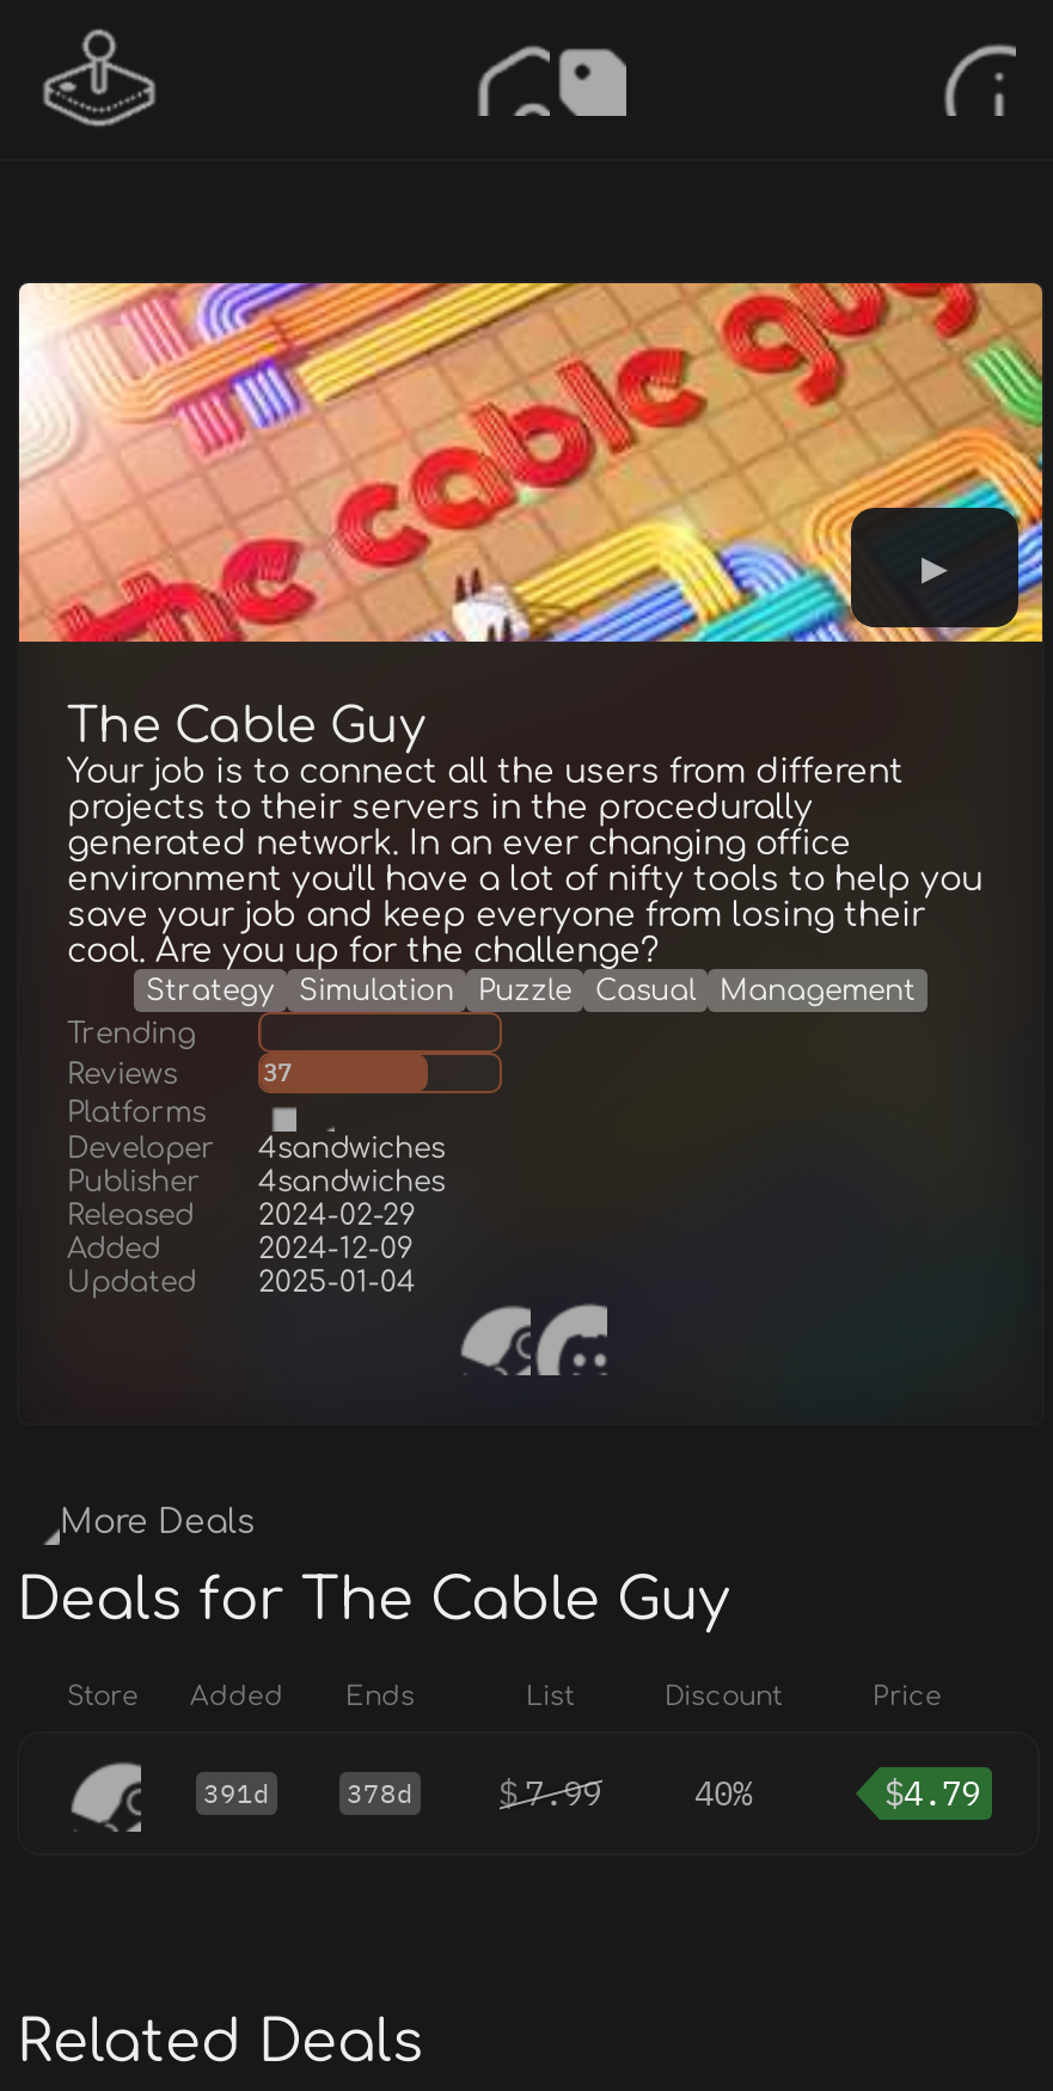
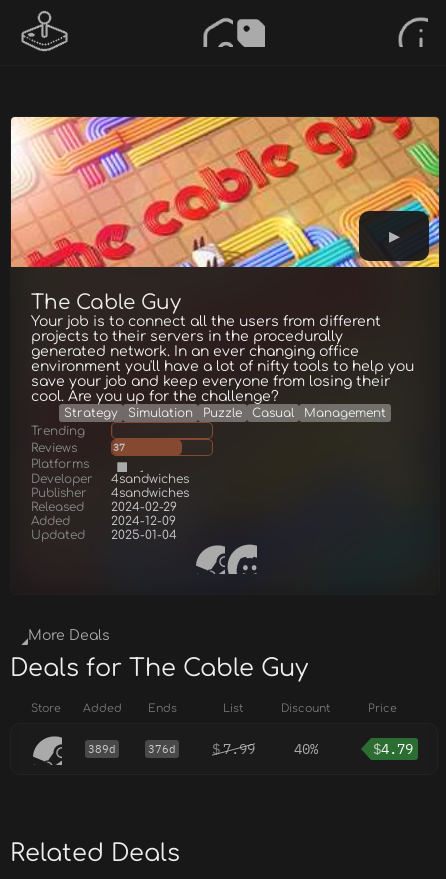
[203,1777,414,1810] 391d | 378d -> [88,742,176,756] 389d | 376d

